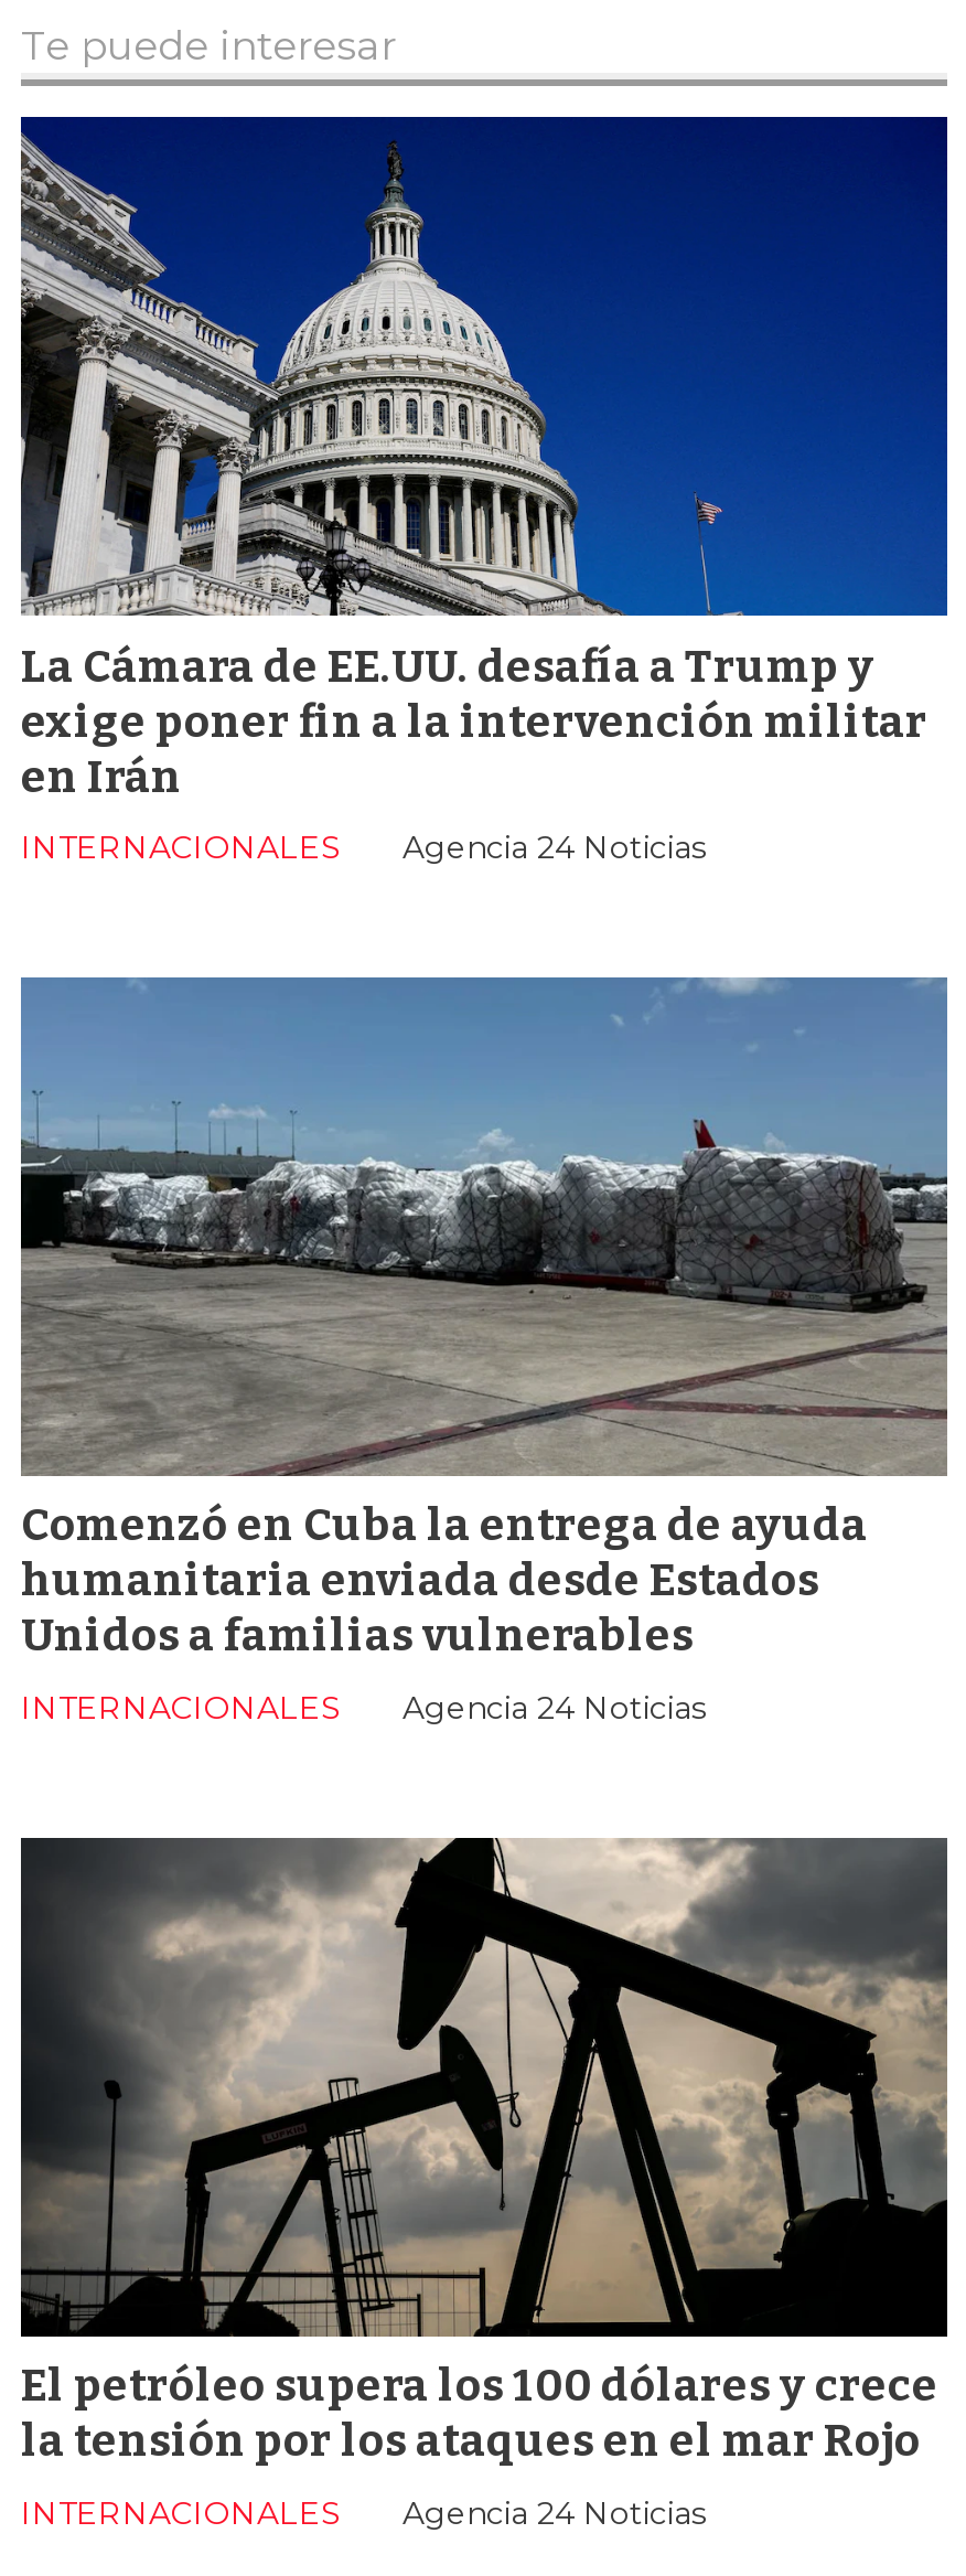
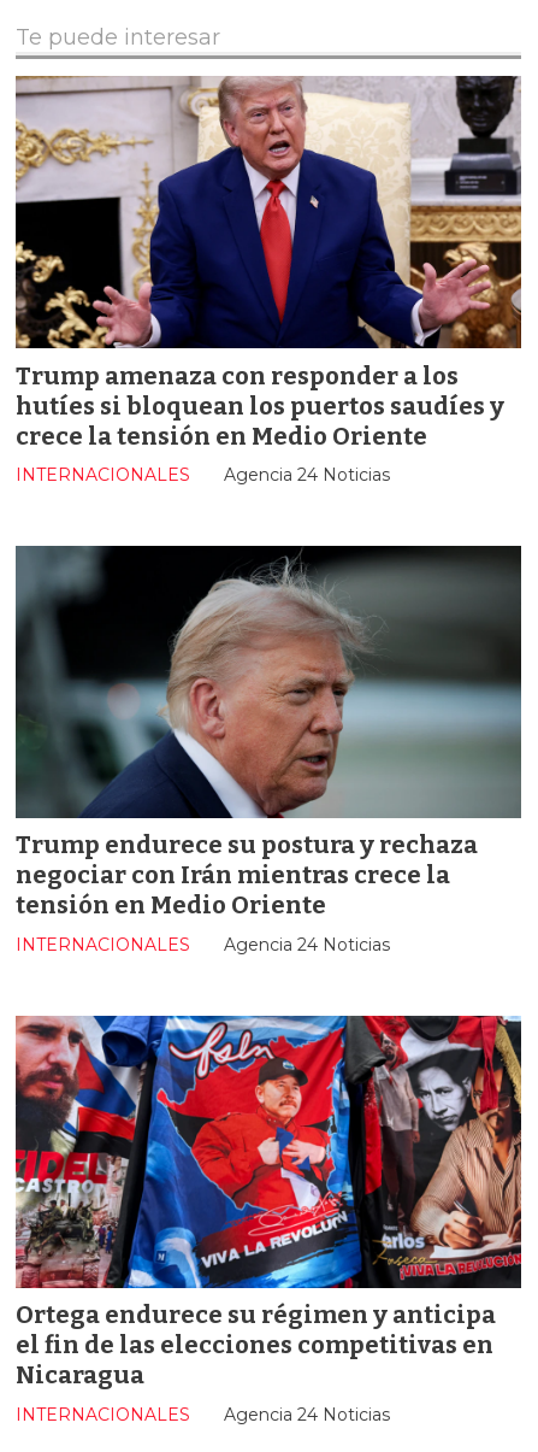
[19,115,949,802] [image] | La Cámara de EE.UU. desafía a Trump y | exige poner fin a la intervención militar | en Irán -> [14,75,522,450] [image] | Trump amenaza con responder a los | hutíes si bloquean los puertos saudíes y | crece la tensión en Medio Oriente
[21,975,949,1663] [image] | Comenzó en Cuba la entrega de ayuda | humanitaria enviada desde Estados | Unidos a familias vulnerables -> [14,545,522,920] [image] | Trump endurece su postura y rechaza | negociar con Irán mientras crece la | tensión en Medio Oriente
[19,1836,949,2468] [image] | El petróleo supera los 100 dólares y crece | la tensión por los ataques en el mar Rojo -> [14,1015,522,1390] [image] | Ortega endurece su régimen y anticipa | el fin de las elecciones competitivas en | Nicaragua

